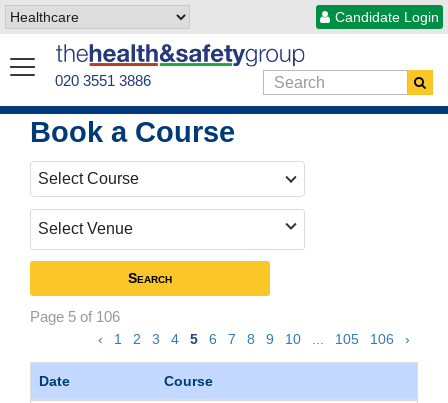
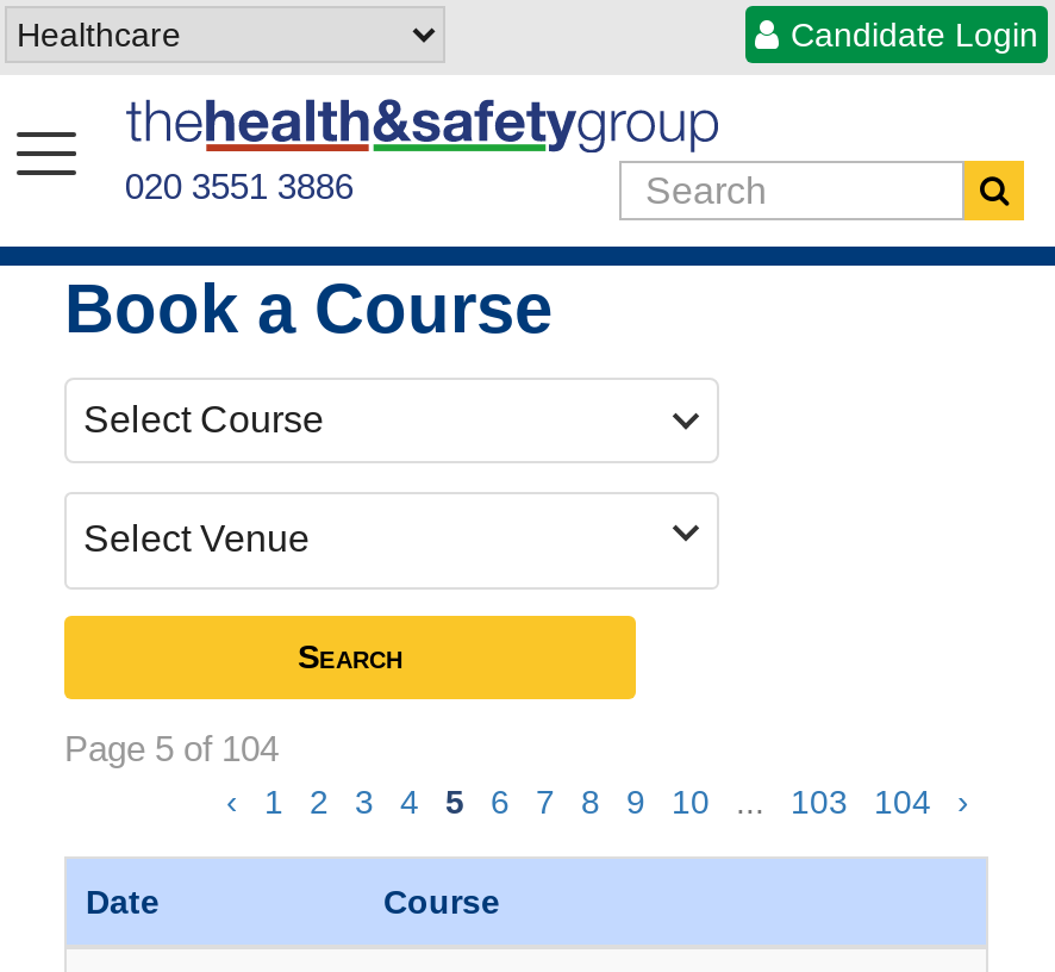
[30,308,120,325] Page 5 of 106 -> [64,729,279,769] Page 5 of 104
[335,331,359,347] 105 -> [791,783,848,821] 103
[370,331,394,347] 106 -> [874,783,931,821] 104

